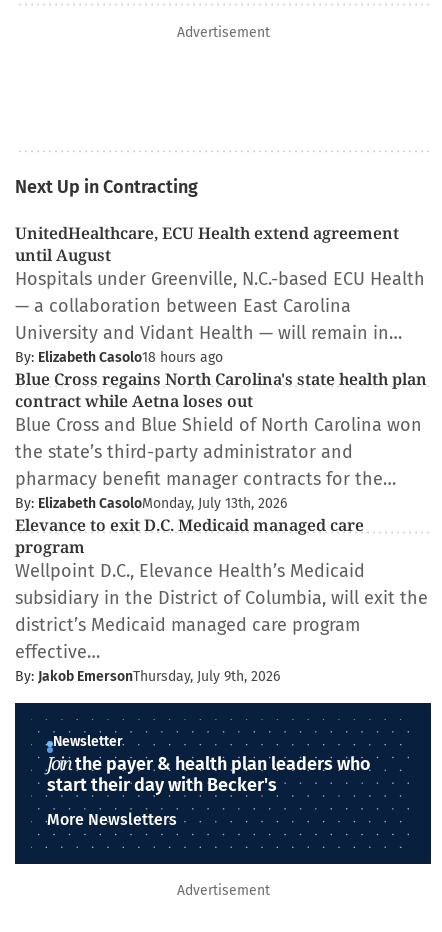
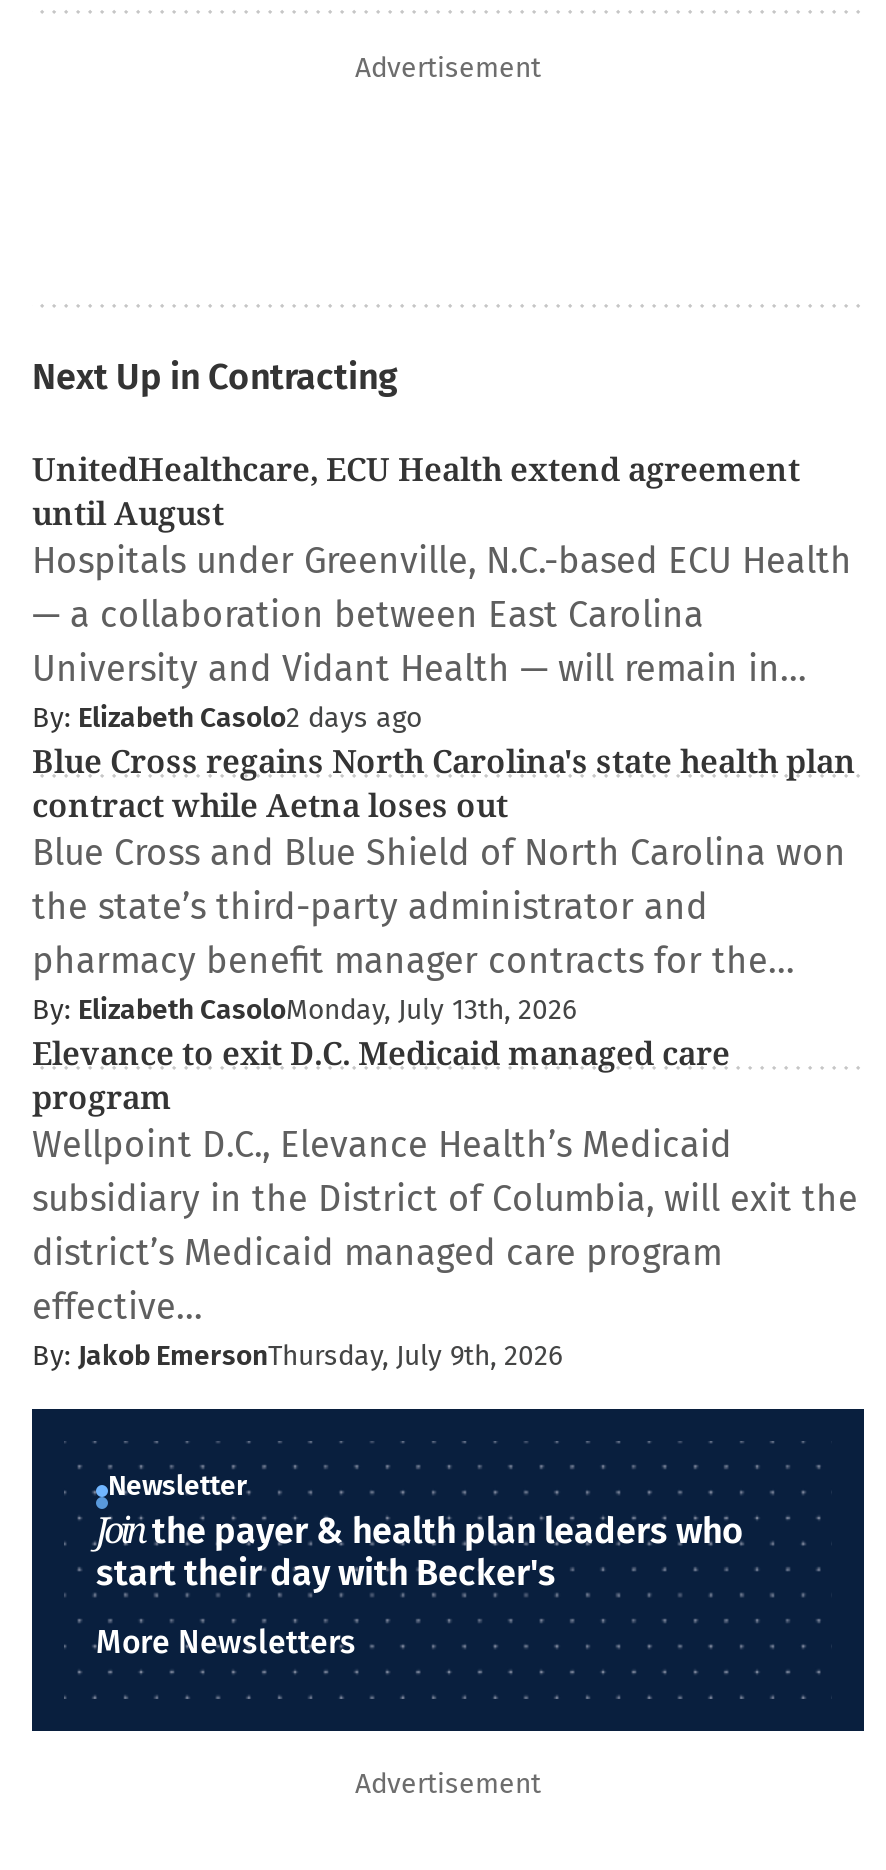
[15,349,223,366] By: Elizabeth Casolo18 hours ago -> [32,701,422,735] By: Elizabeth Casolo2 days ago

